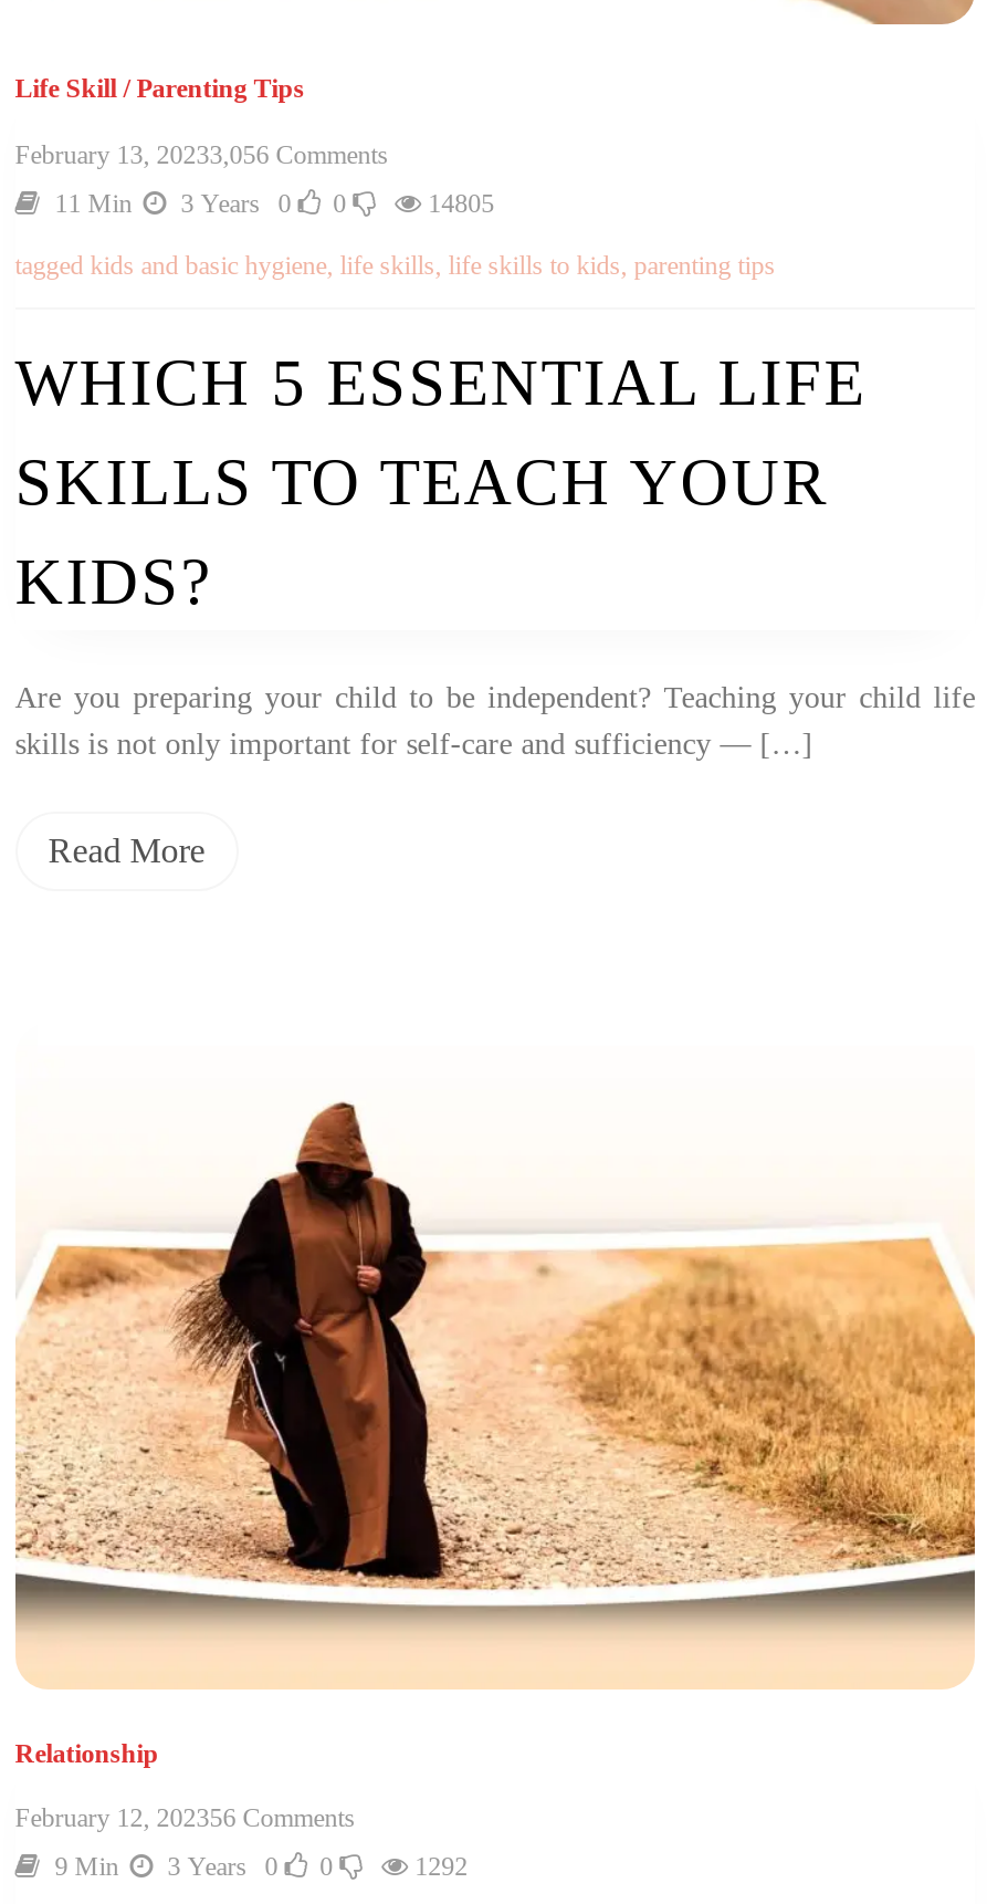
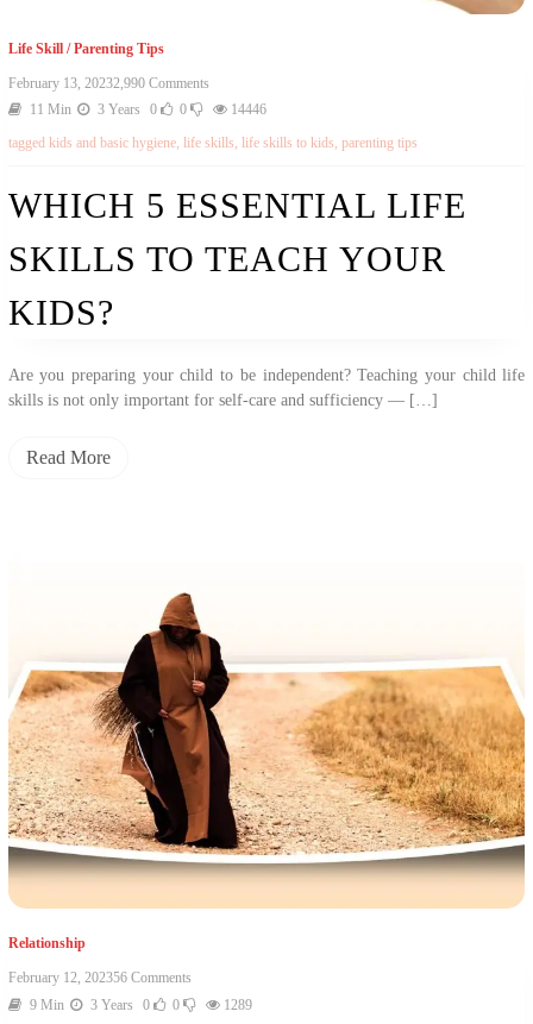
[15,139,388,170] February 13, 20233,056 Comments -> [8,75,209,91] February 13, 20232,990 Comments
[422,188,494,219] 14805 -> [227,101,266,118] 14446
[408,1852,468,1883] 1292 -> [220,996,252,1013] 1289

